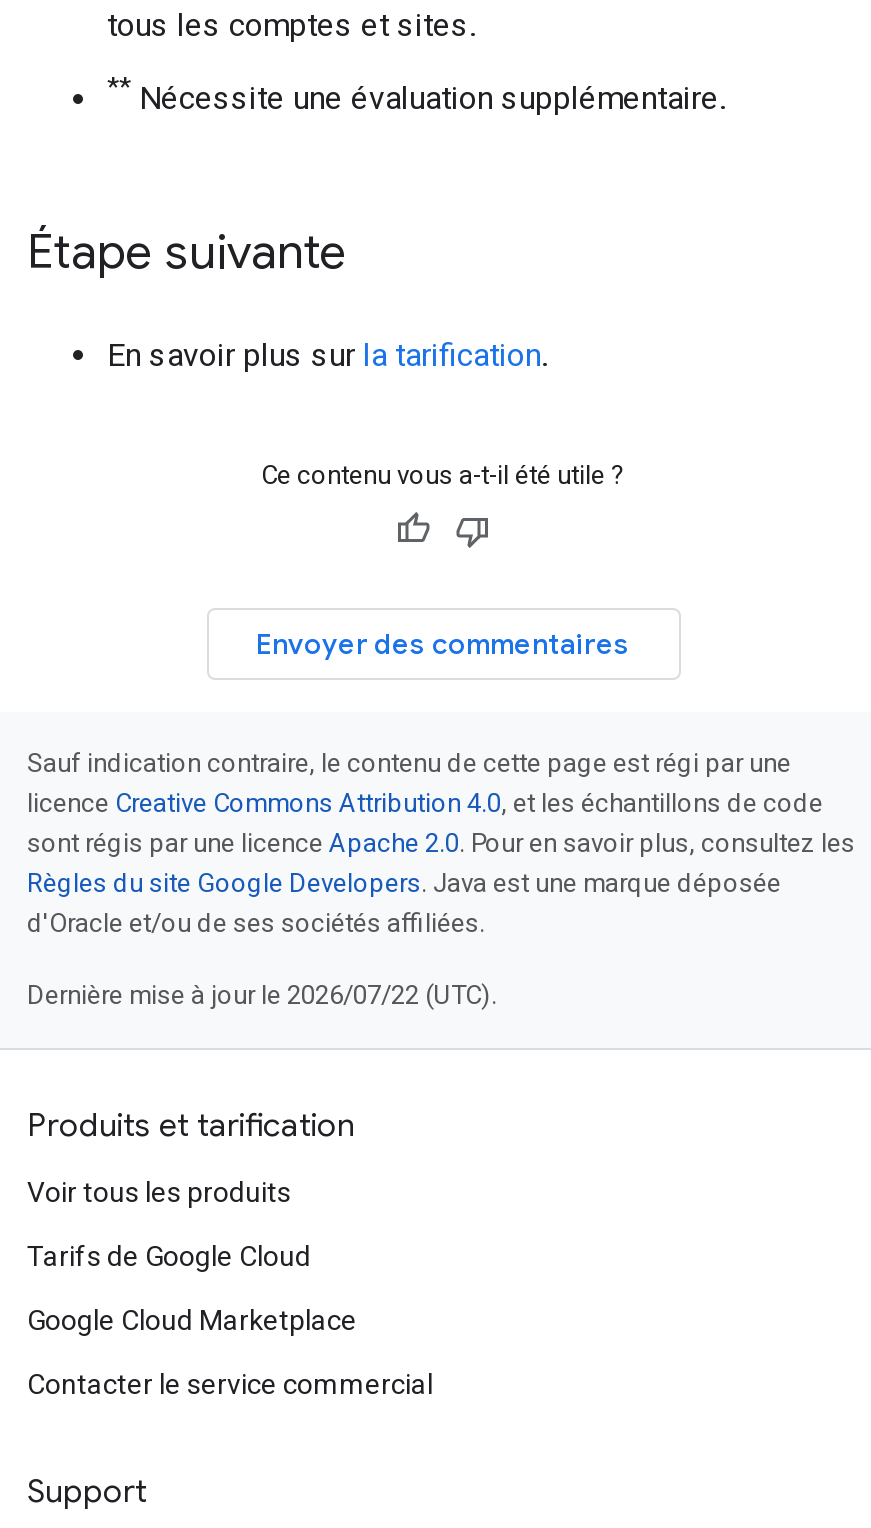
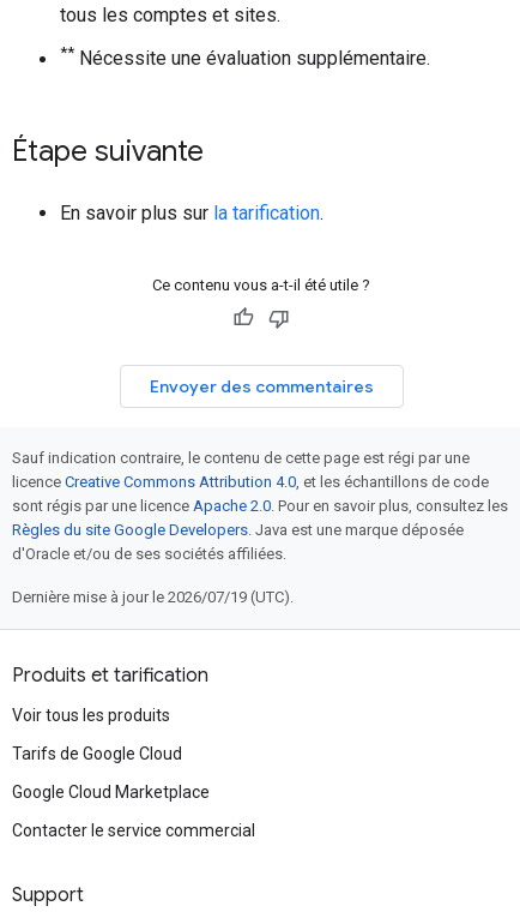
[27,979,497,1009] Dernière mise à jour le 2026/07/22 (UTC). -> [12,588,294,606] Dernière mise à jour le 2026/07/19 (UTC).

